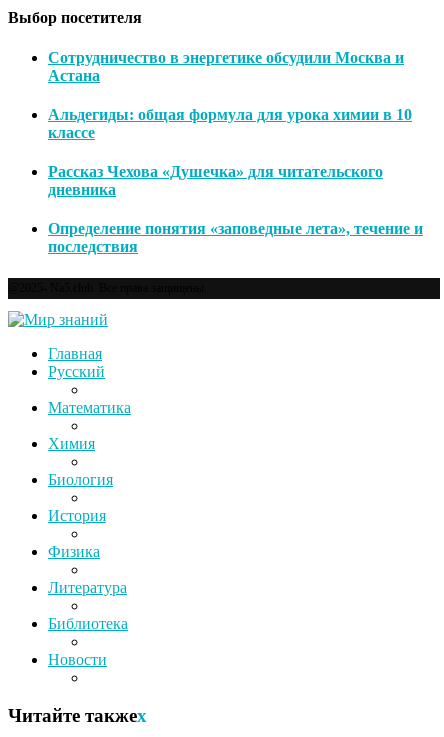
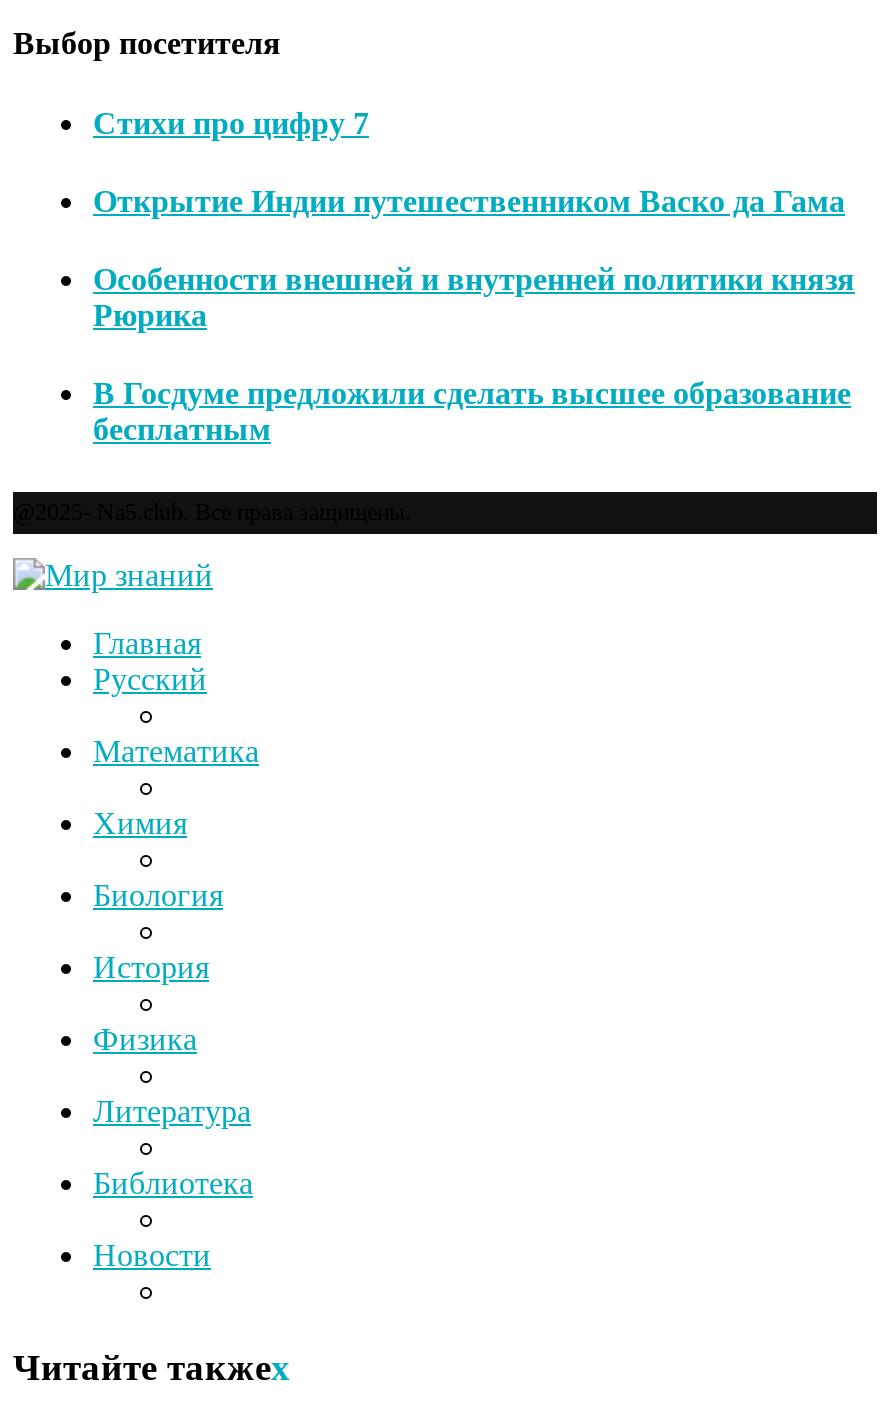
[48,49,404,84] Сотрудничество в энергетике обсудили Москва и | Астана -> [93,105,369,139] Стихи про цифру 7
[48,106,412,141] Альдегиды: общая формула для урока химии в 10 | классе -> [93,184,845,218] Открытие Индии путешественником Васко да Гама
[48,163,383,198] Рассказ Чехова «Душечка» для читательского | дневника -> [93,262,855,332] Особенности внешней и внутренней политики князя | Рюрика
[48,220,423,255] Определение понятия «заповедные лета», течение и | последствия -> [93,377,851,447] В Госдуме предложили сделать высшее образование | бесплатным

